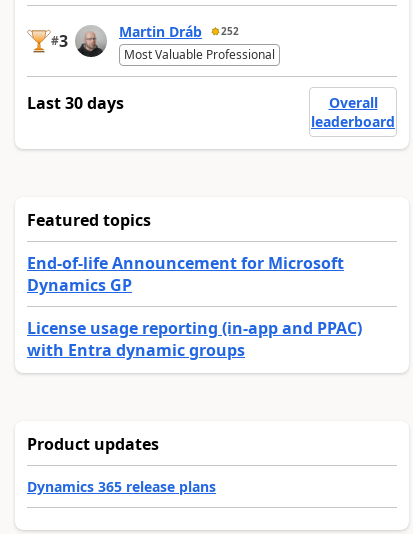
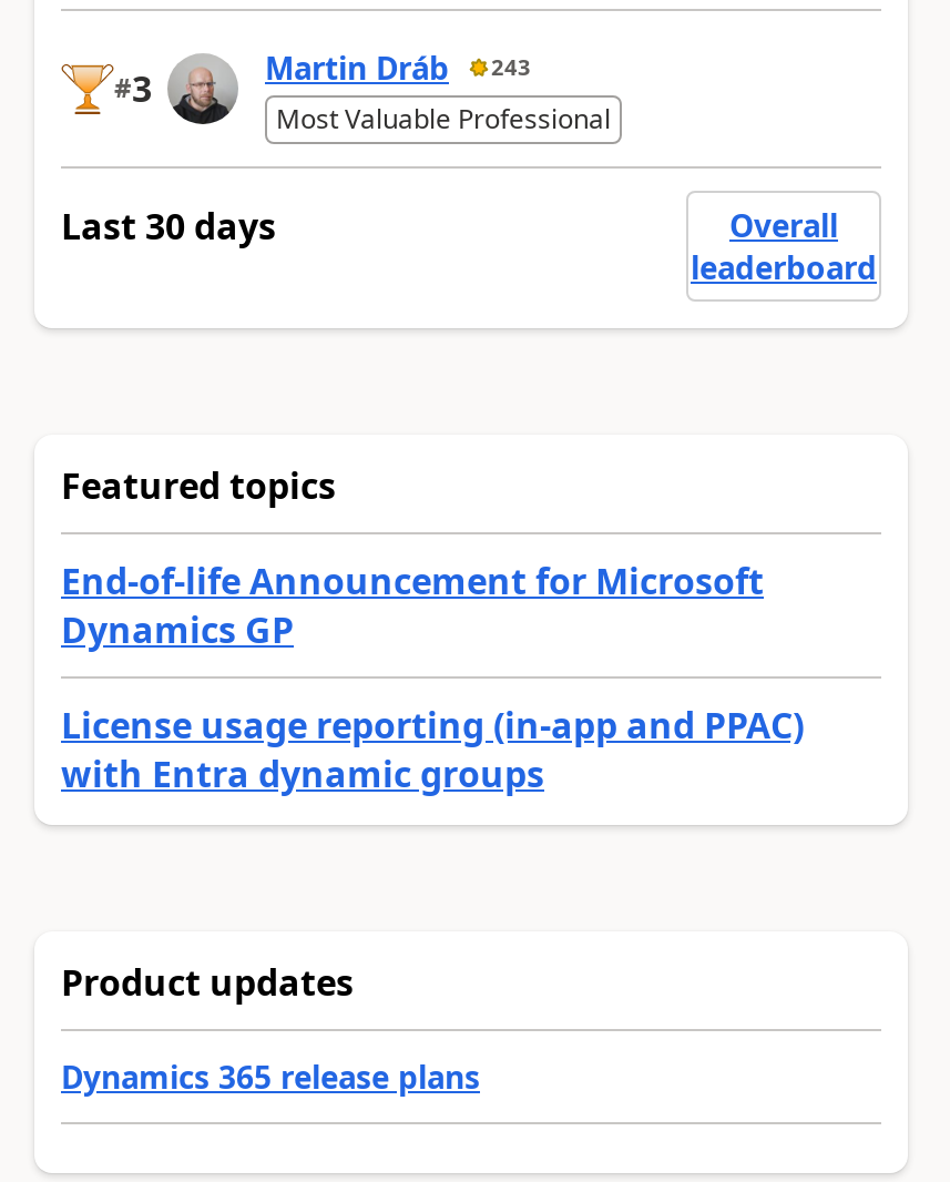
[119,22,239,41] Martin Dráb 252 -> [265,46,531,88] Martin Dráb 243

